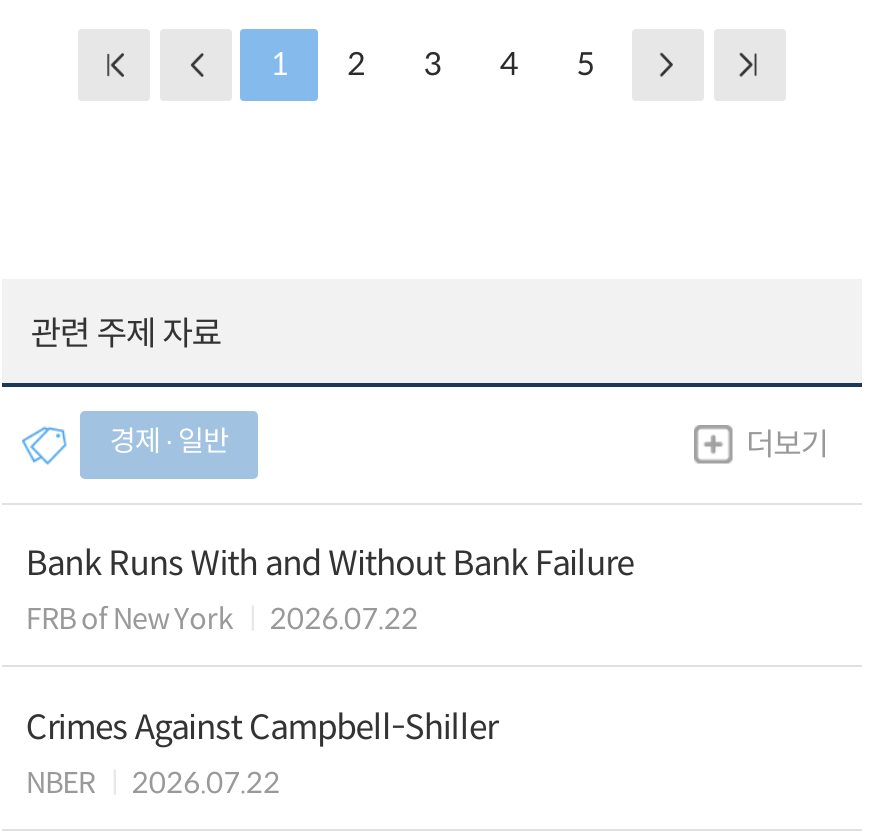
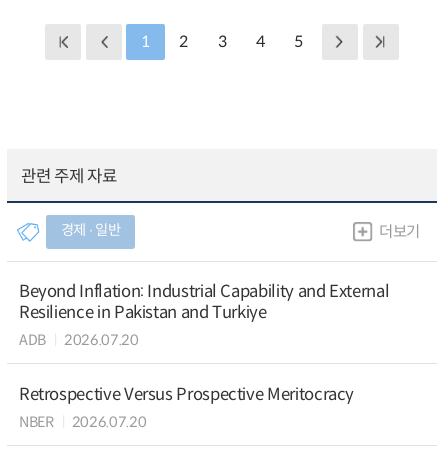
[26,542,634,637] Bank Runs With and Without Bank Failure | FRB of New York | 2026.07.22 -> [19,281,389,349] Beyond Inflation: Industrial Capability and External | Resilience in Pakistan and Turkiye | ADB | 2026.07.20
[26,706,498,748] Crimes Against Campbell-Shiller -> [19,383,354,404] Retrospective Versus Prospective Meritocracy
[26,765,280,801] NBER 2026.07.22 -> [19,413,146,431] NBER 2026.07.20

